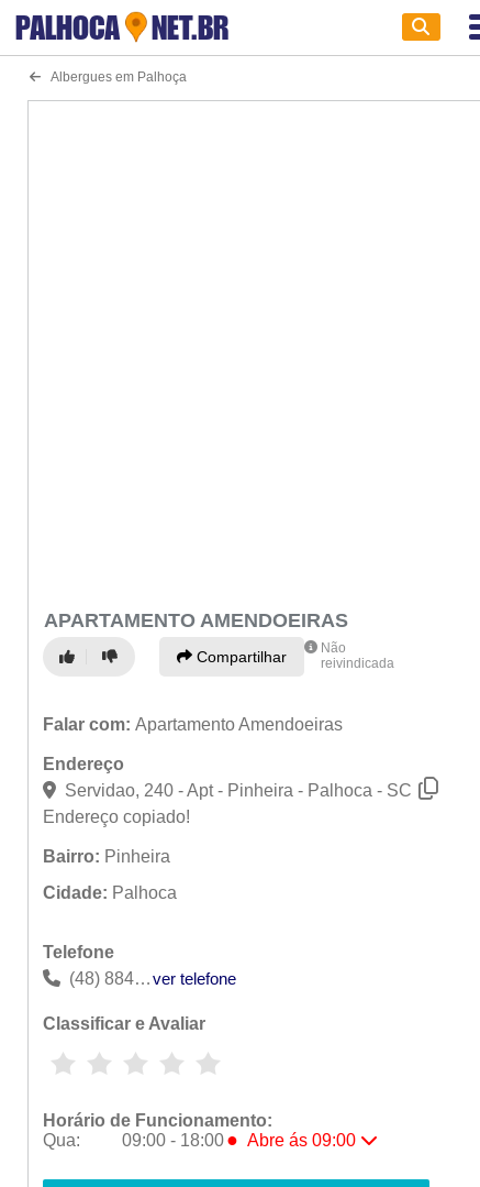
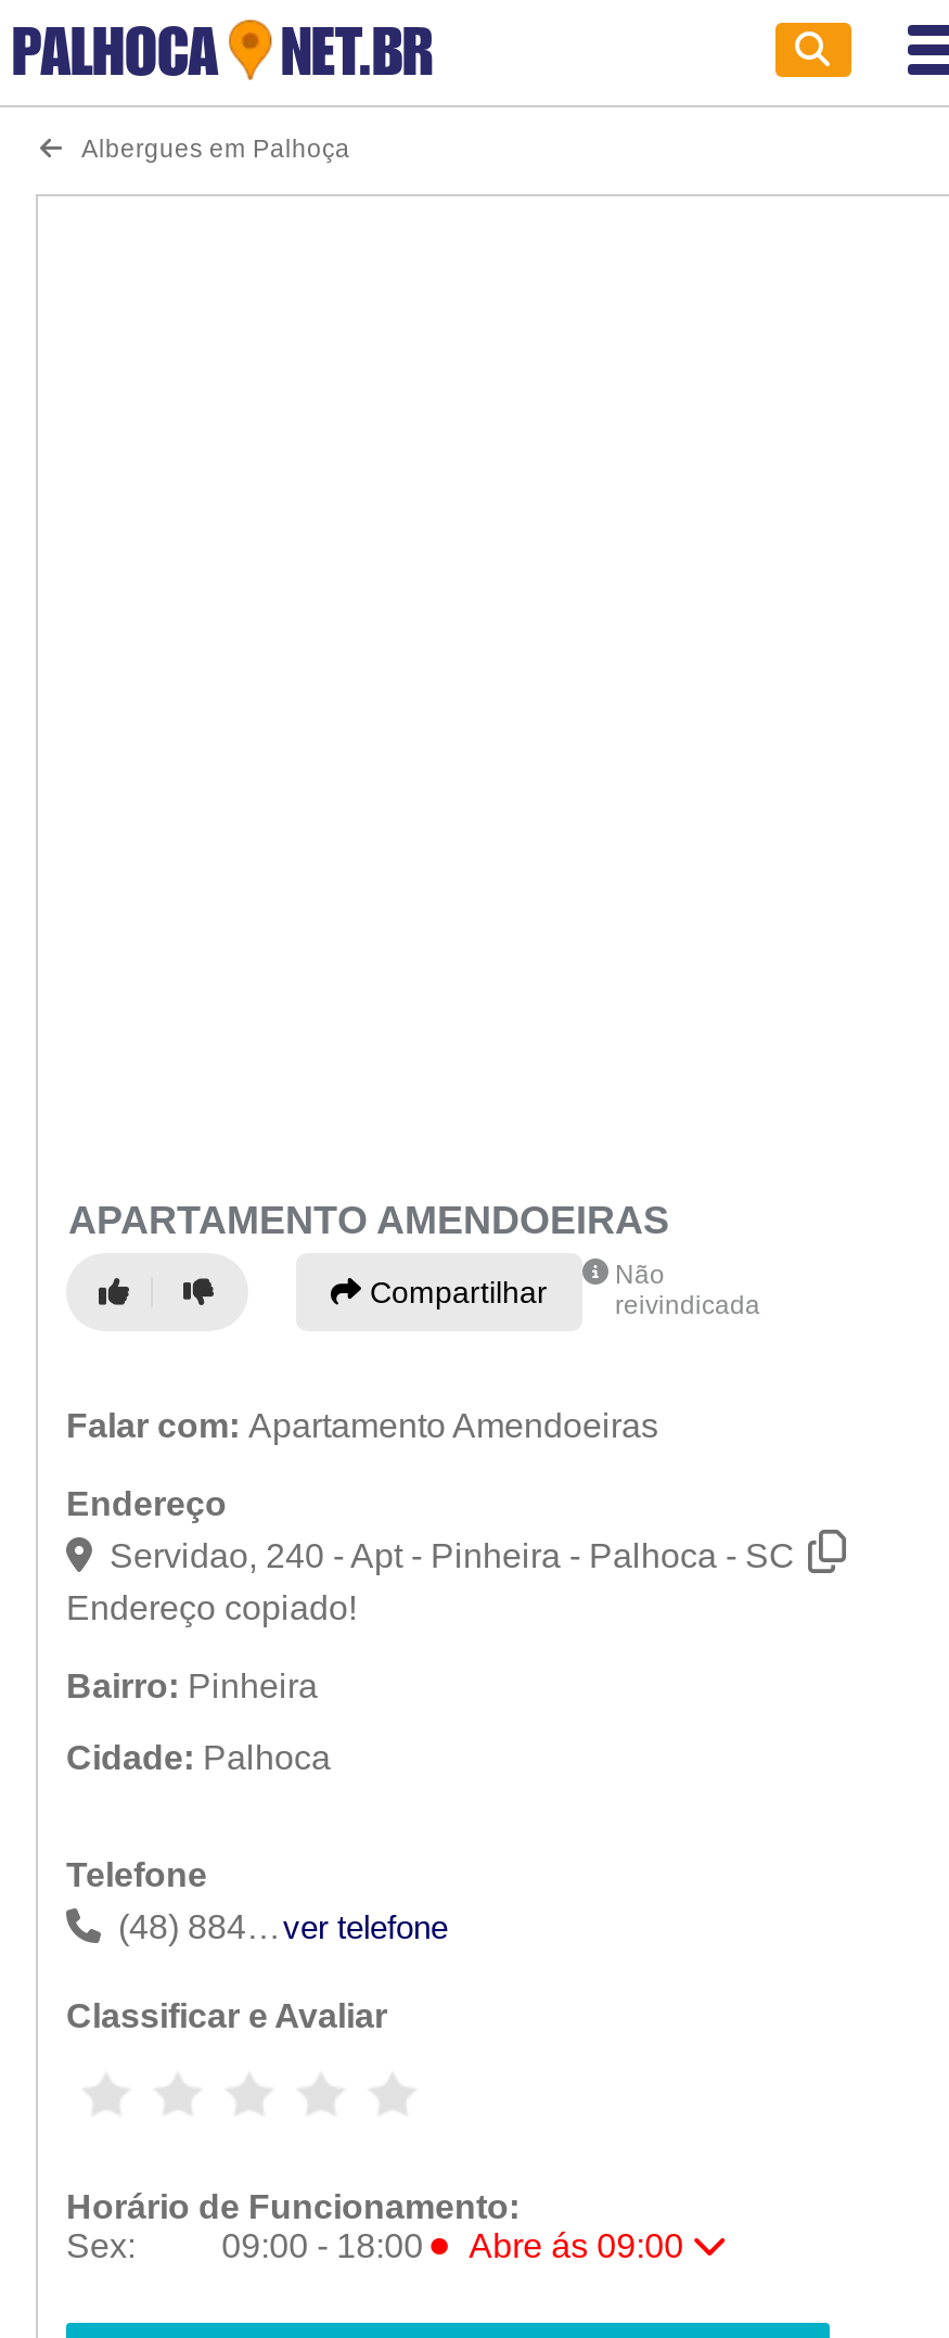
[43,1131,80,1150] Qua: -> [66,2228,136,2265] Sex:

